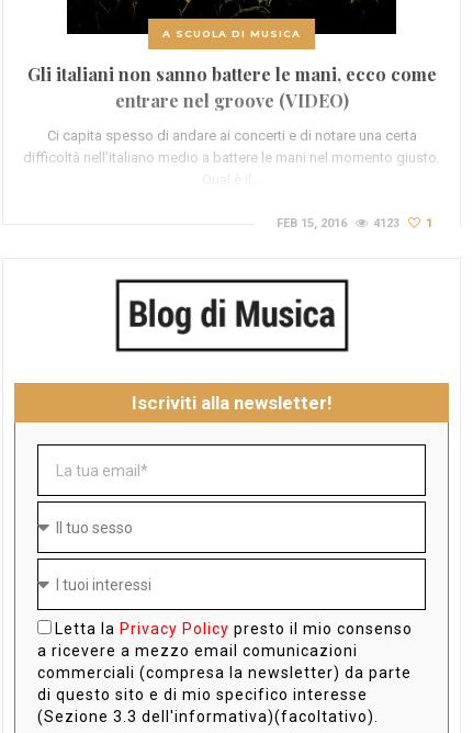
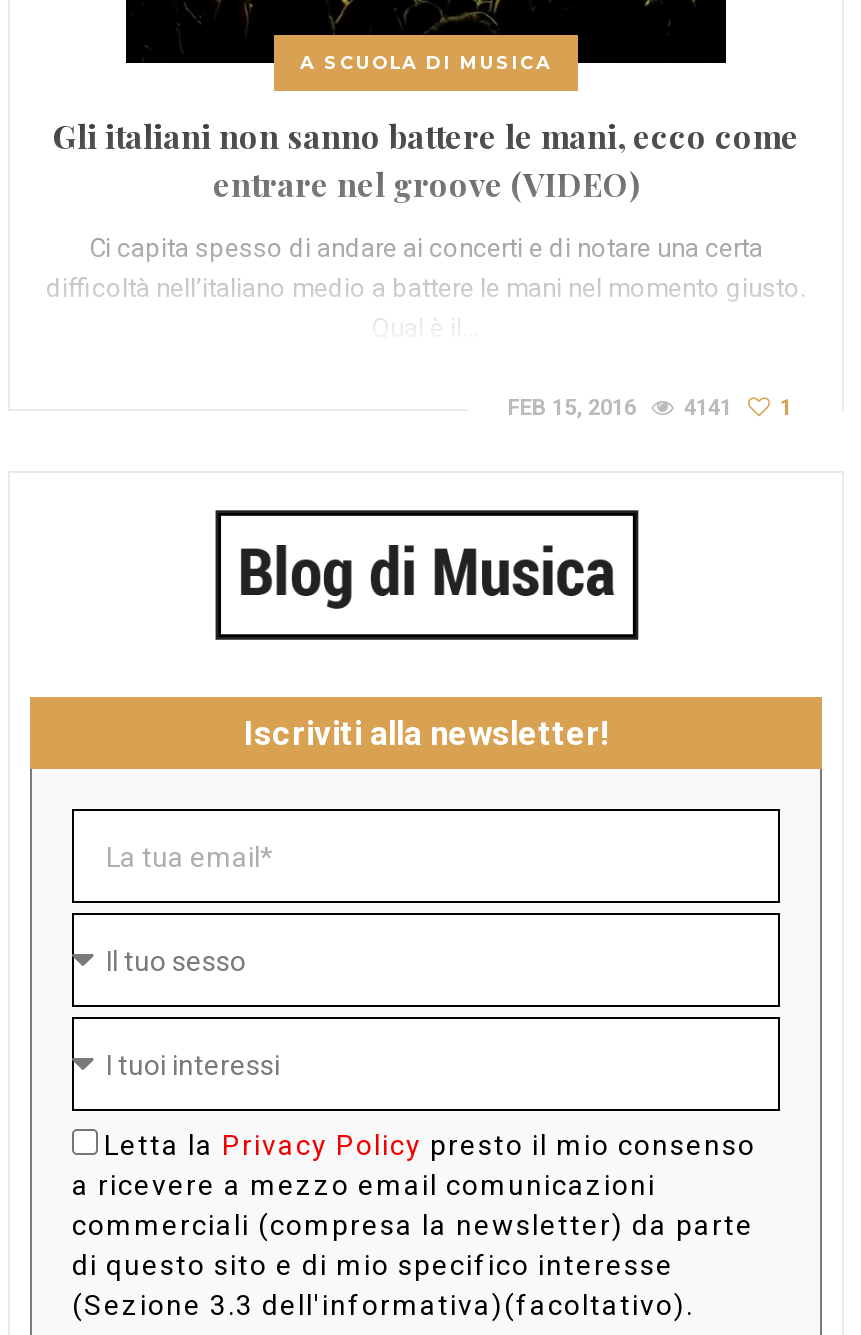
[277,216,432,231] FEB 15, 2016 4123 1 -> [508,395,792,421] FEB 15, 2016 4141 1

